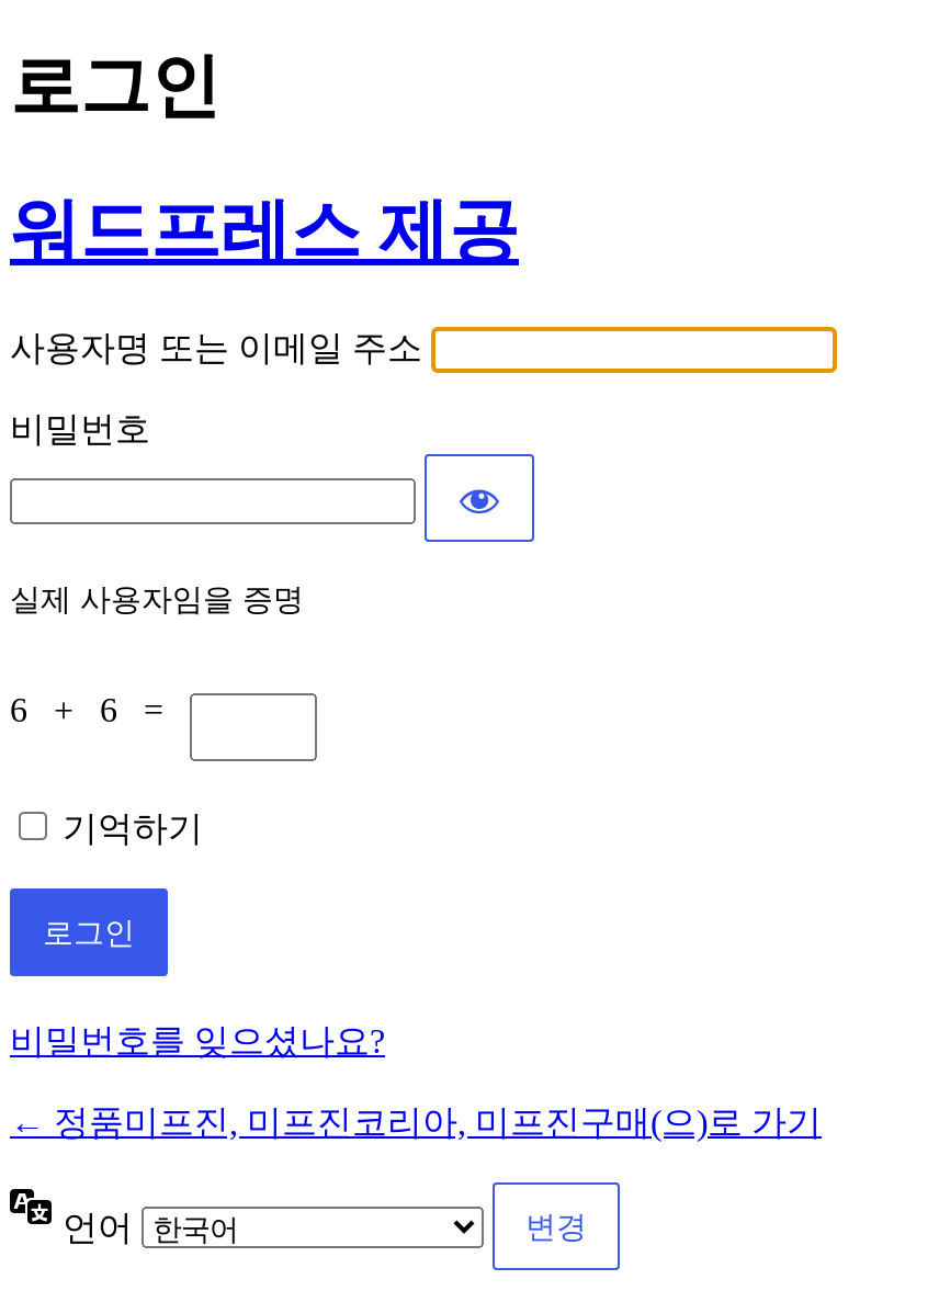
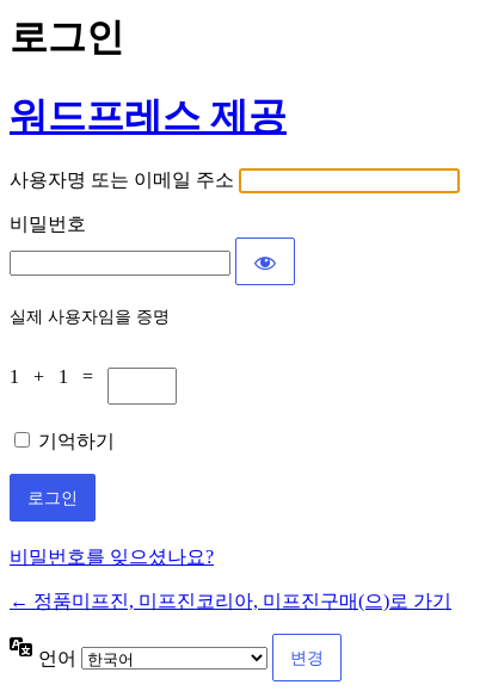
[10,692,190,729] 6 + 6 = -> [10,367,107,387] 1 + 1 =

